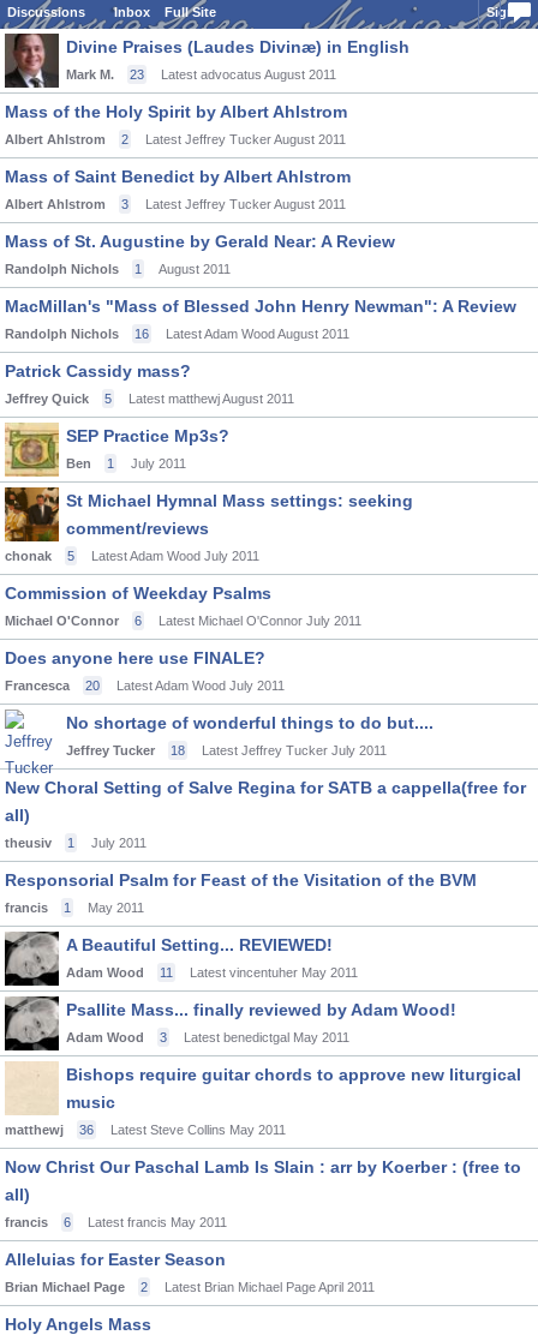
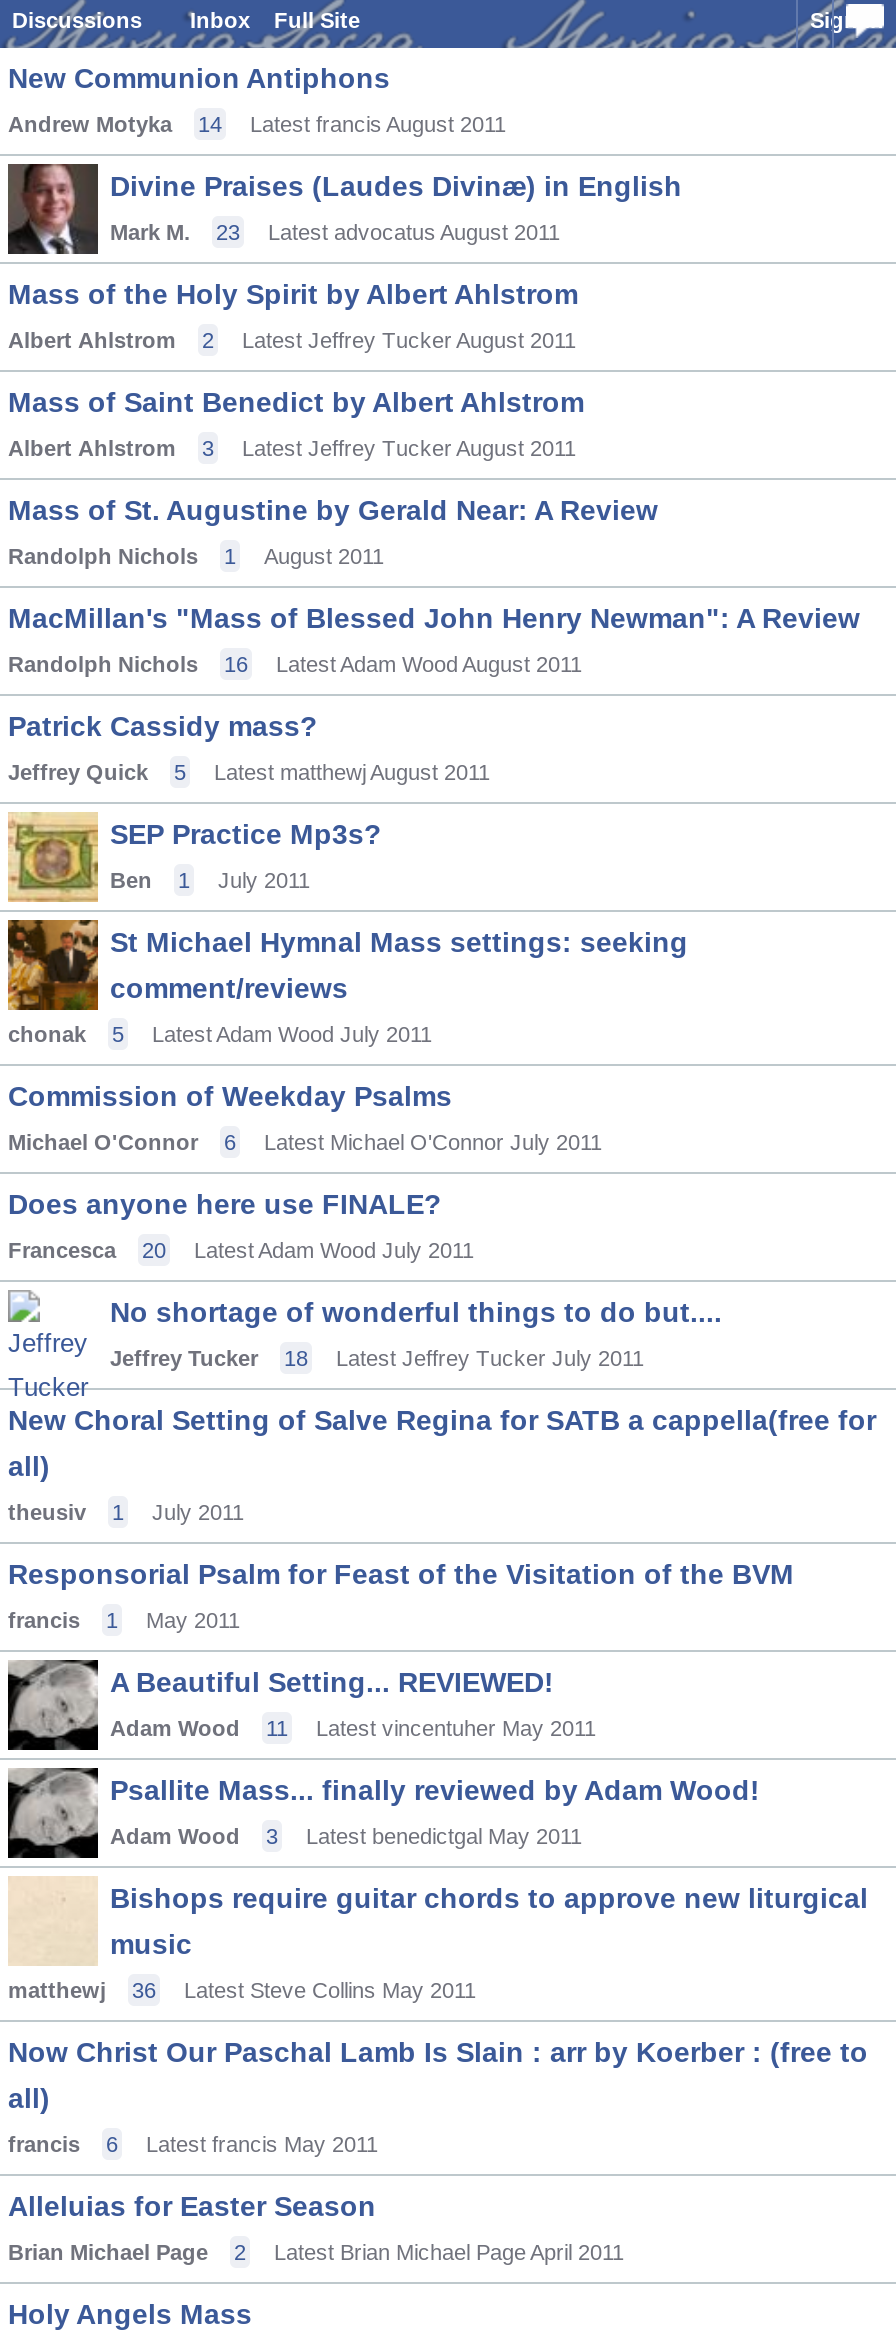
none -> [8,62,506,136] New Communion Antiphons | Andrew Motyka | 14 | Latest francis August 2011

